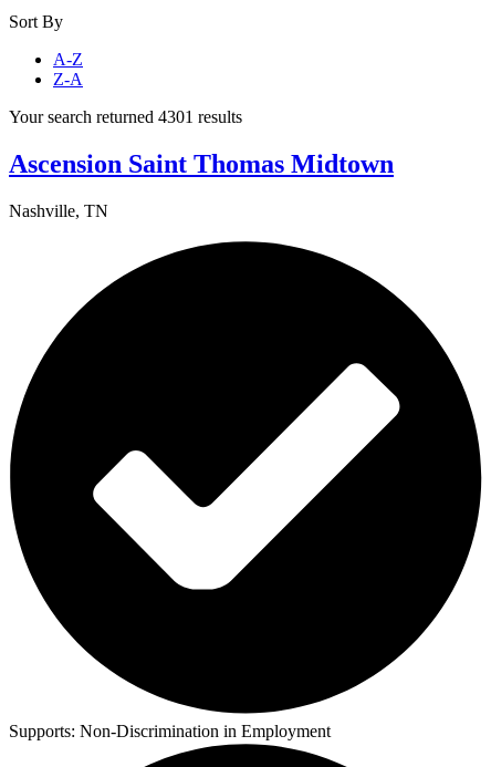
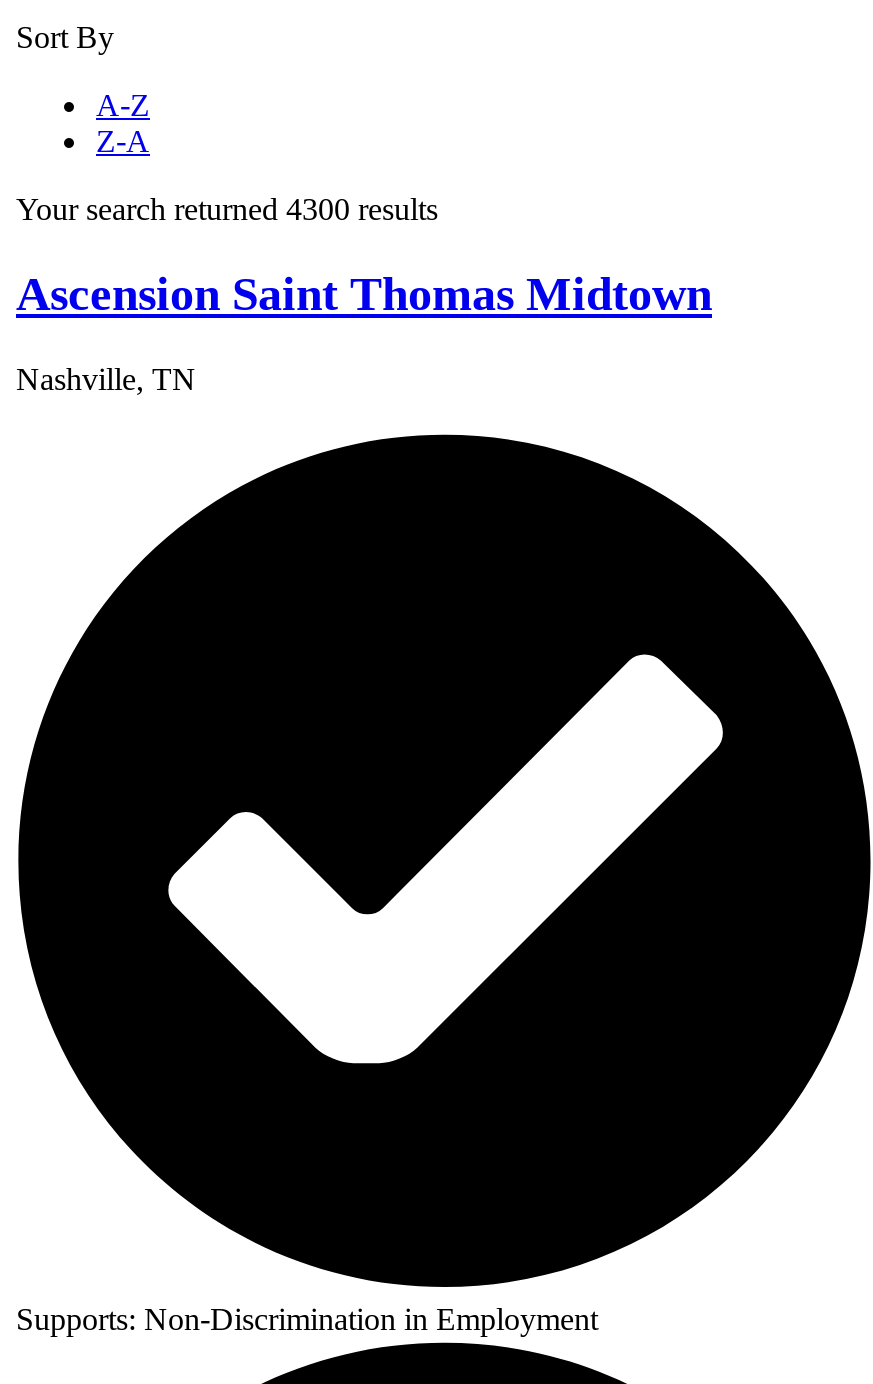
[9,107,242,126] Your search returned 4301 results -> [16,192,438,226] Your search returned 4300 results

